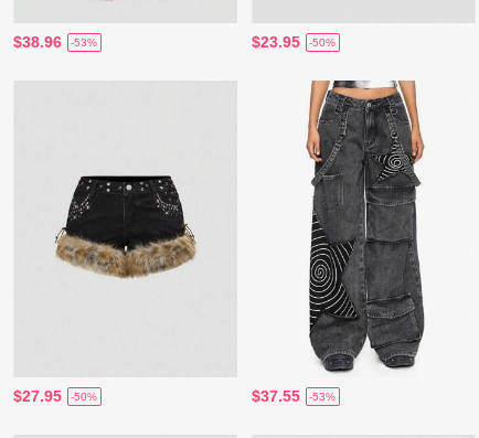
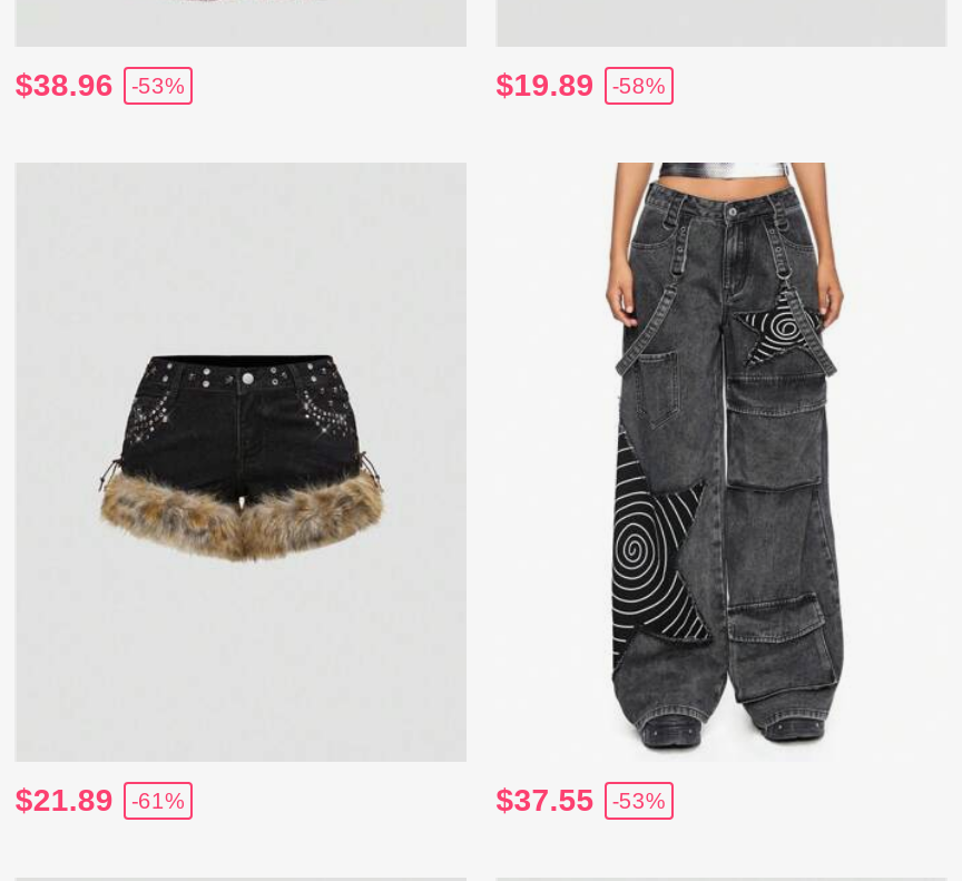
[252,33,300,50] $23.95 -> [496,66,594,102] $19.89
[309,36,336,48] -50% -> [612,73,666,98] -58%
[14,387,62,405] $27.95 -> [15,782,113,818] $21.89
[71,391,98,403] -50% -> [131,789,185,813] -61%

